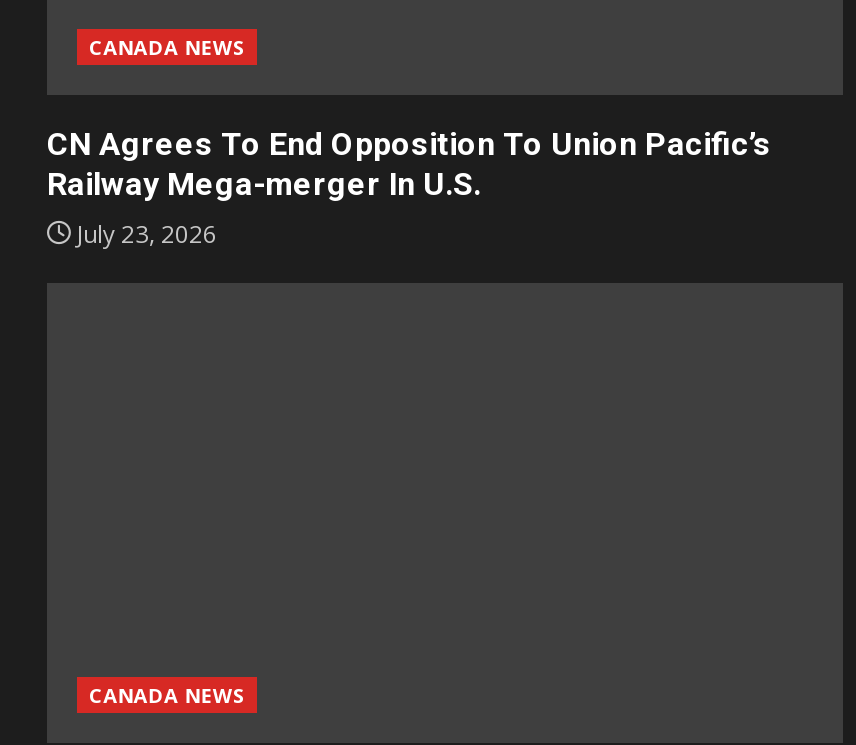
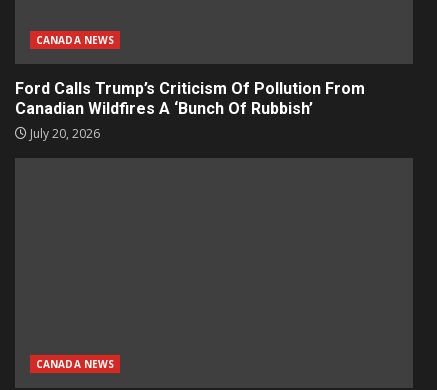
[47,125,771,251] CN Agrees To End Opposition To Union Pacific’s | Railway Mega-merger In U.S. | July 23, 2026 -> [15,79,365,142] Ford Calls Trump’s Criticism Of Pollution From | Canadian Wildfires A ‘Bunch Of Rubbish’ | July 20, 2026

